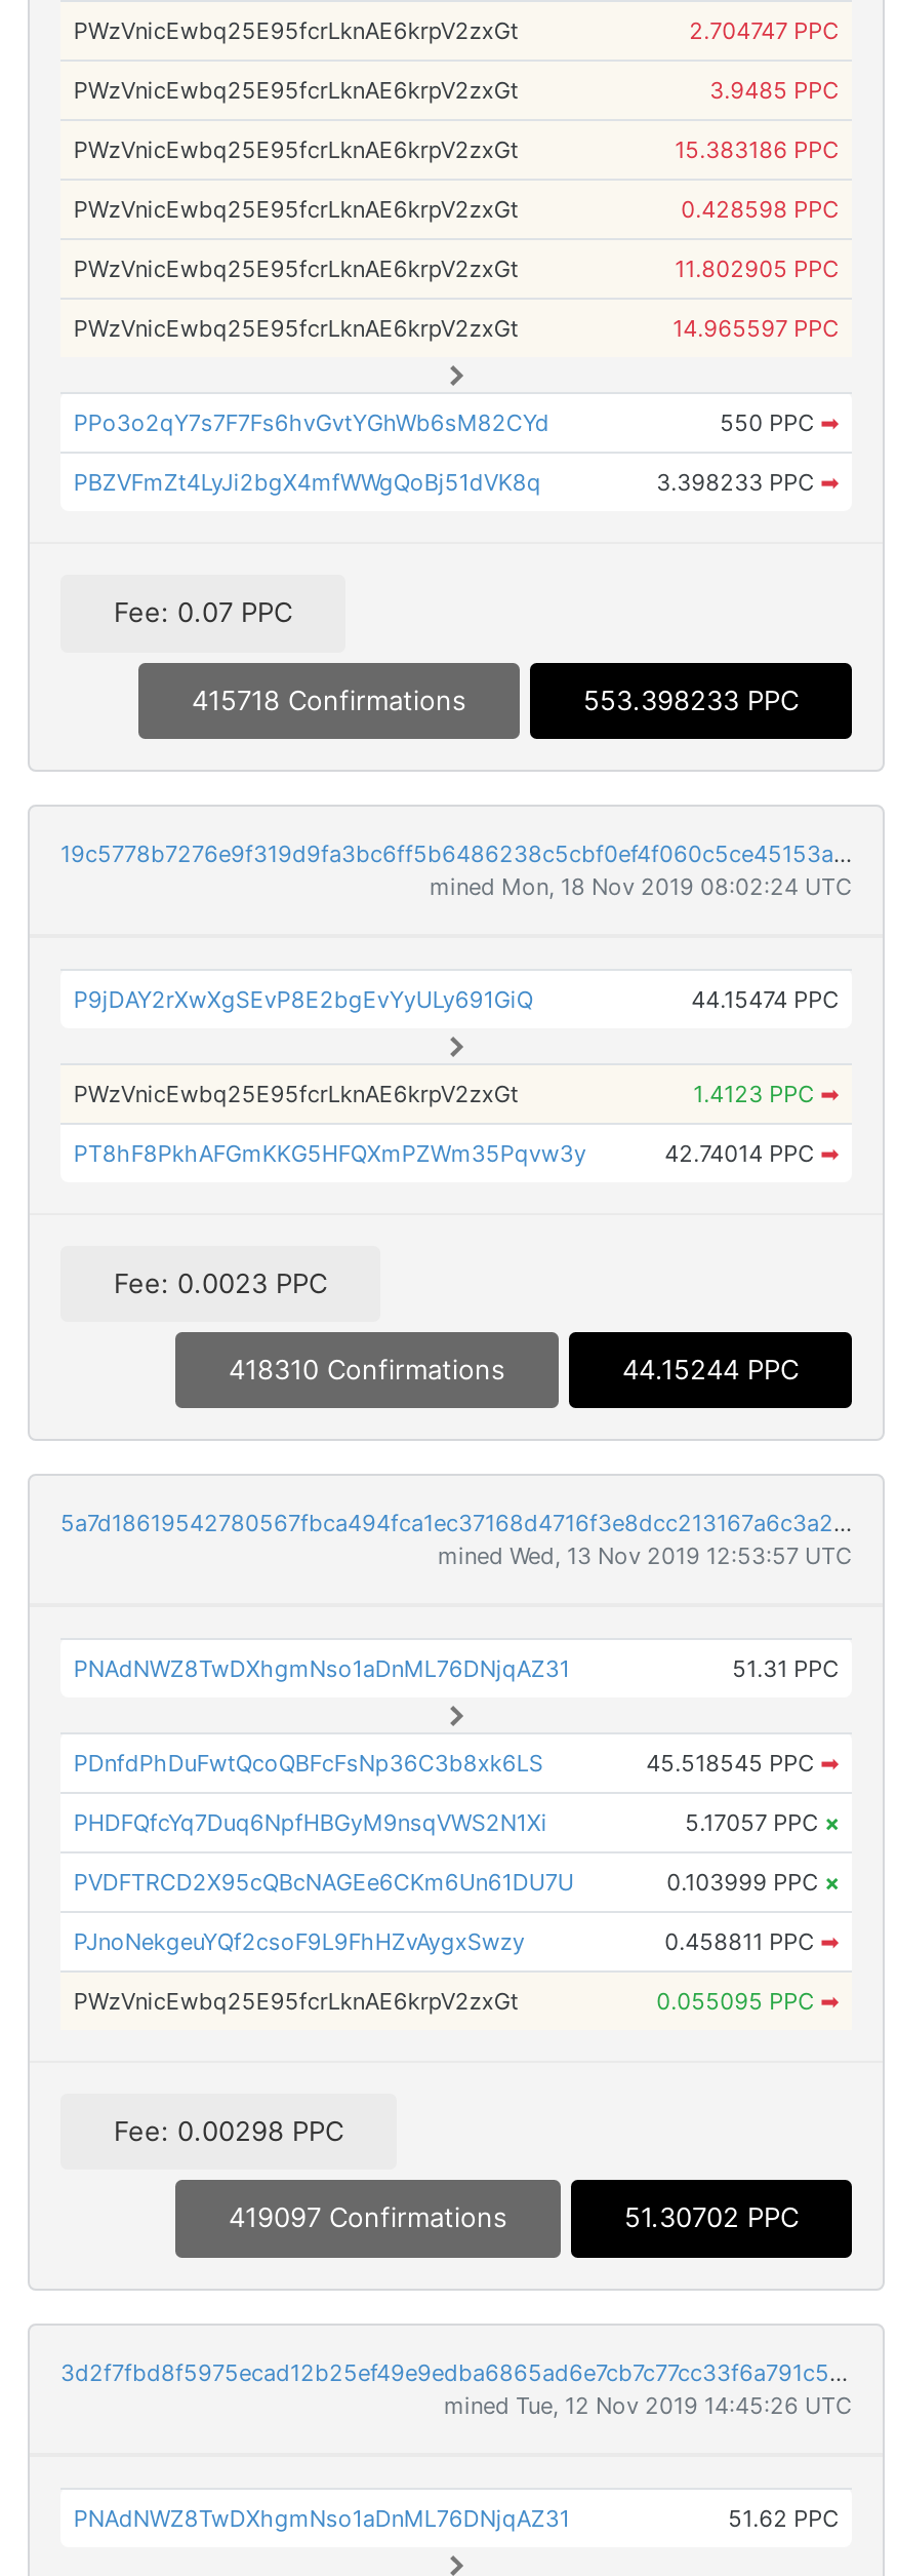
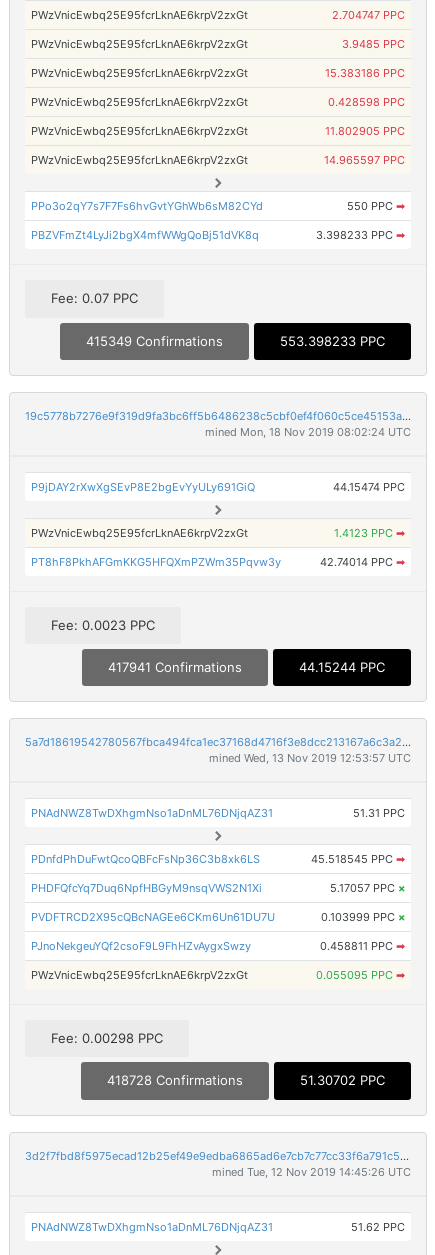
[192,683,466,716] 415718 Confirmations -> [86,333,223,349] 415349 Confirmations
[229,1353,505,1385] 418310 Confirmations -> [108,659,242,675] 417941 Confirmations
[229,2201,507,2234] 419097 Confirmations -> [107,1072,243,1088] 418728 Confirmations

